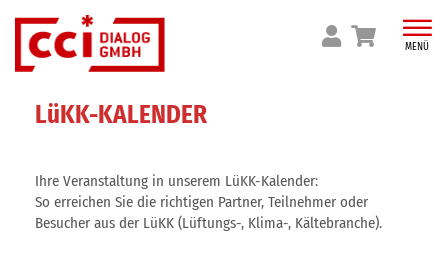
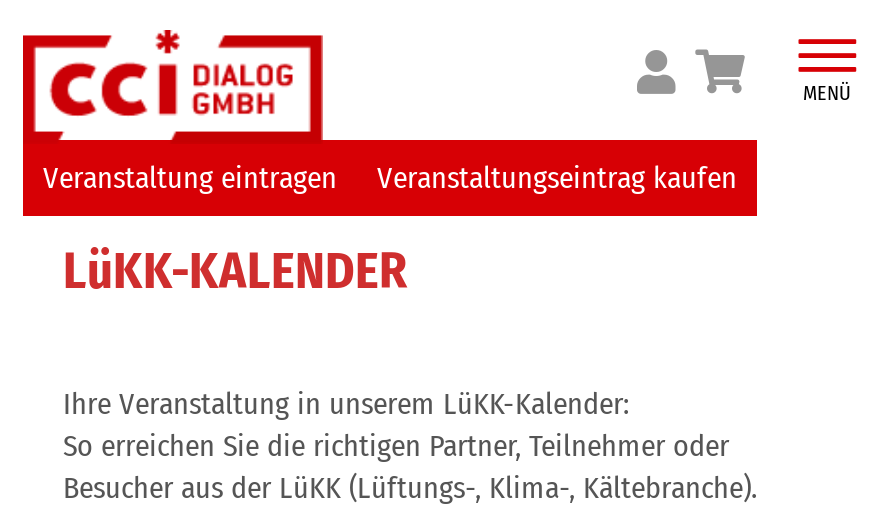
none -> [43,160,737,196] Veranstaltung eintragen | Veranstaltungseintrag kaufen

